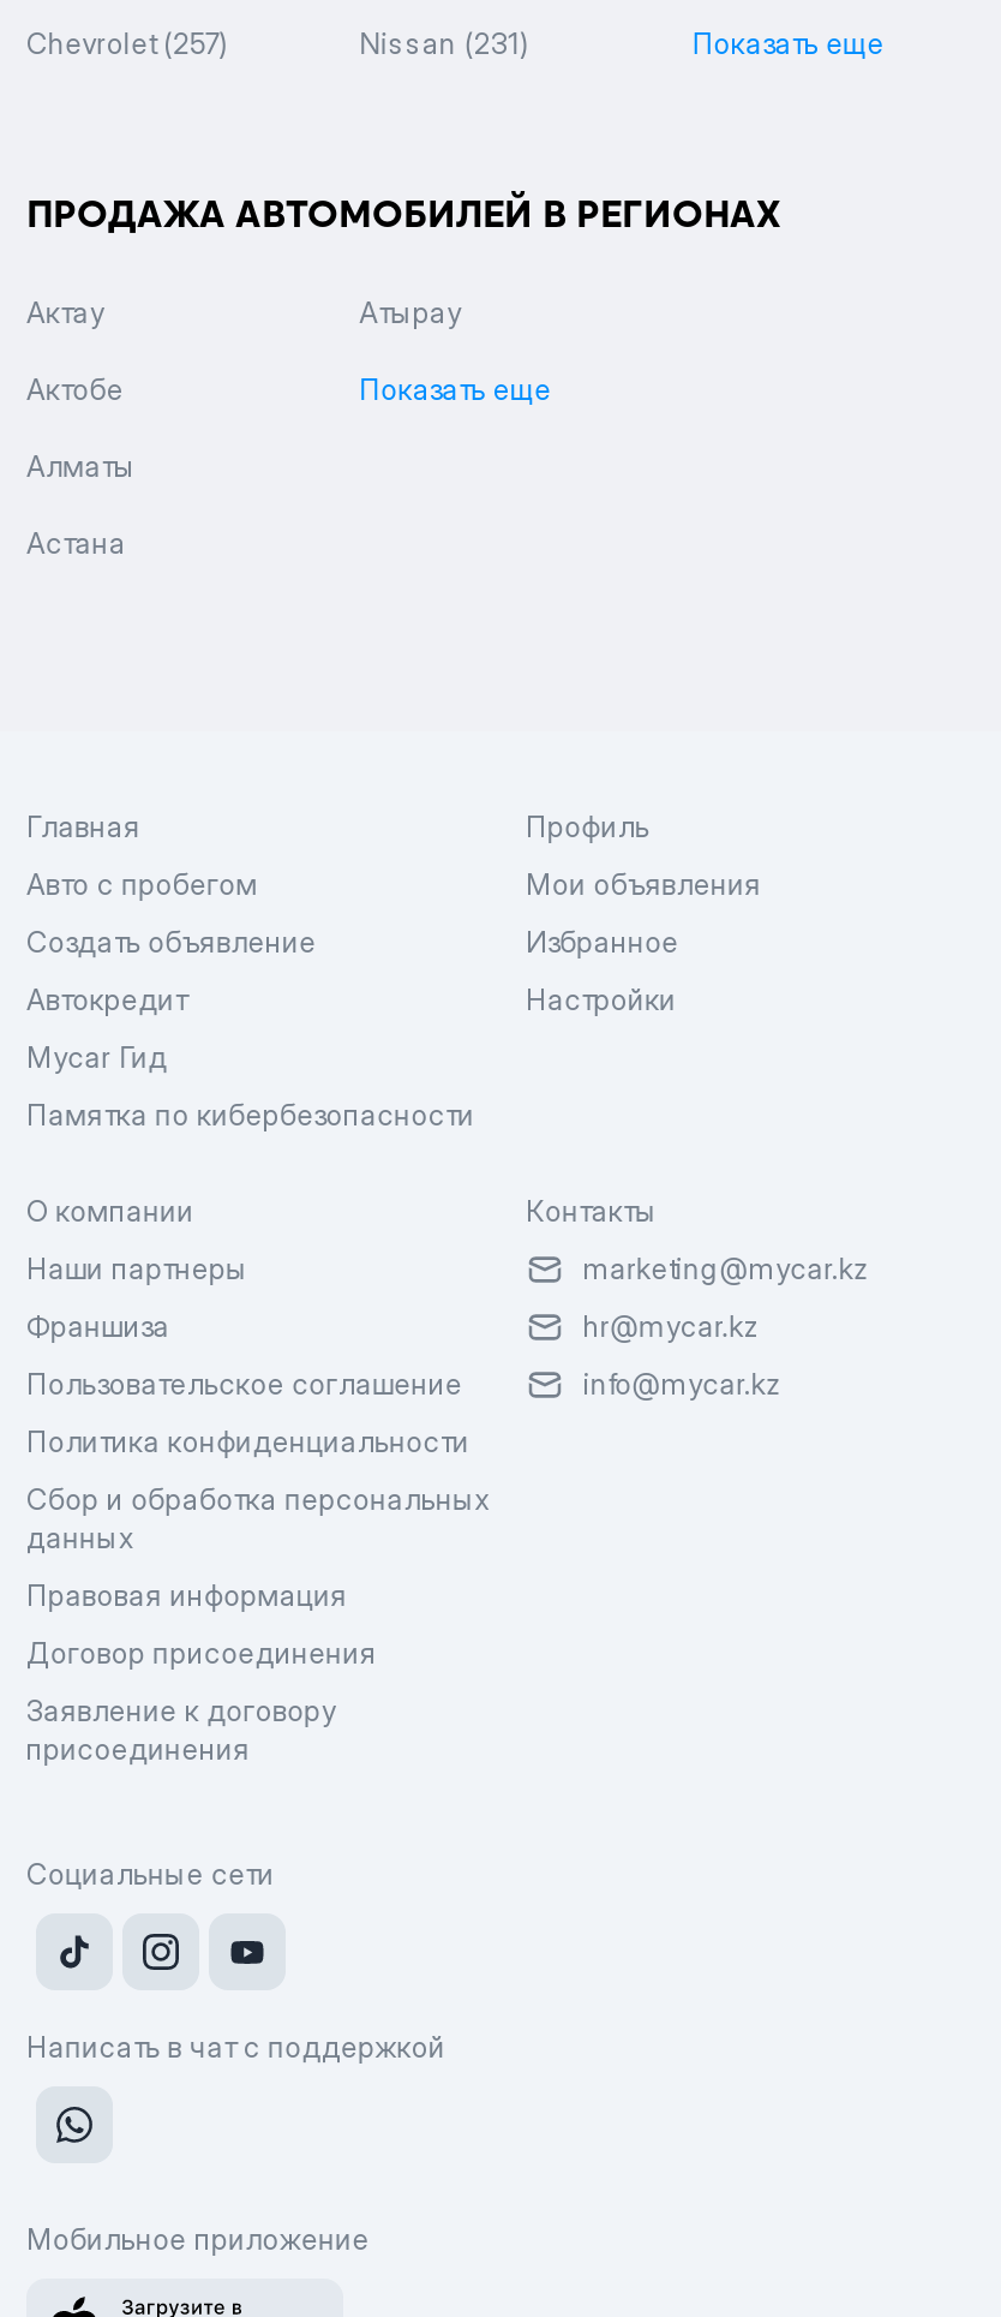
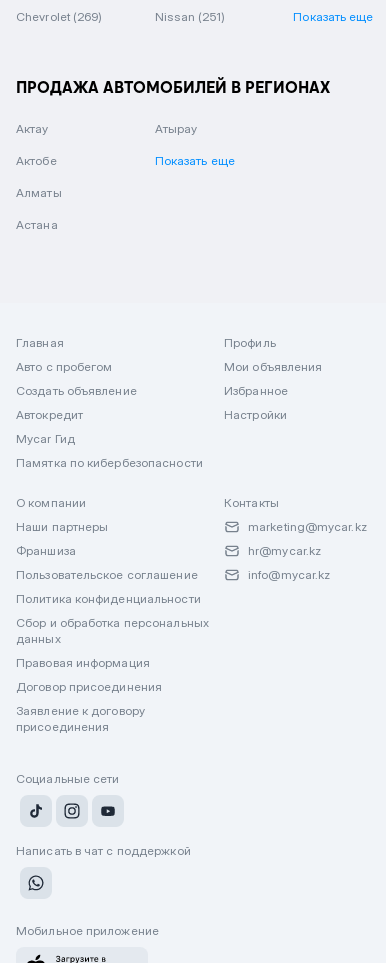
[26,25,229,61] Chevrolet (257) -> [16,9,102,24] Chevrolet (269)
[359,25,530,61] Nissan (231) -> [155,9,225,24] Nissan (251)

